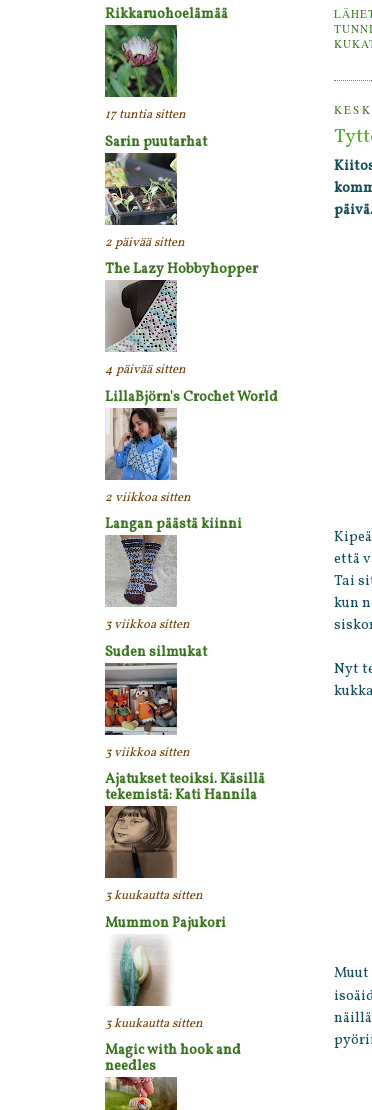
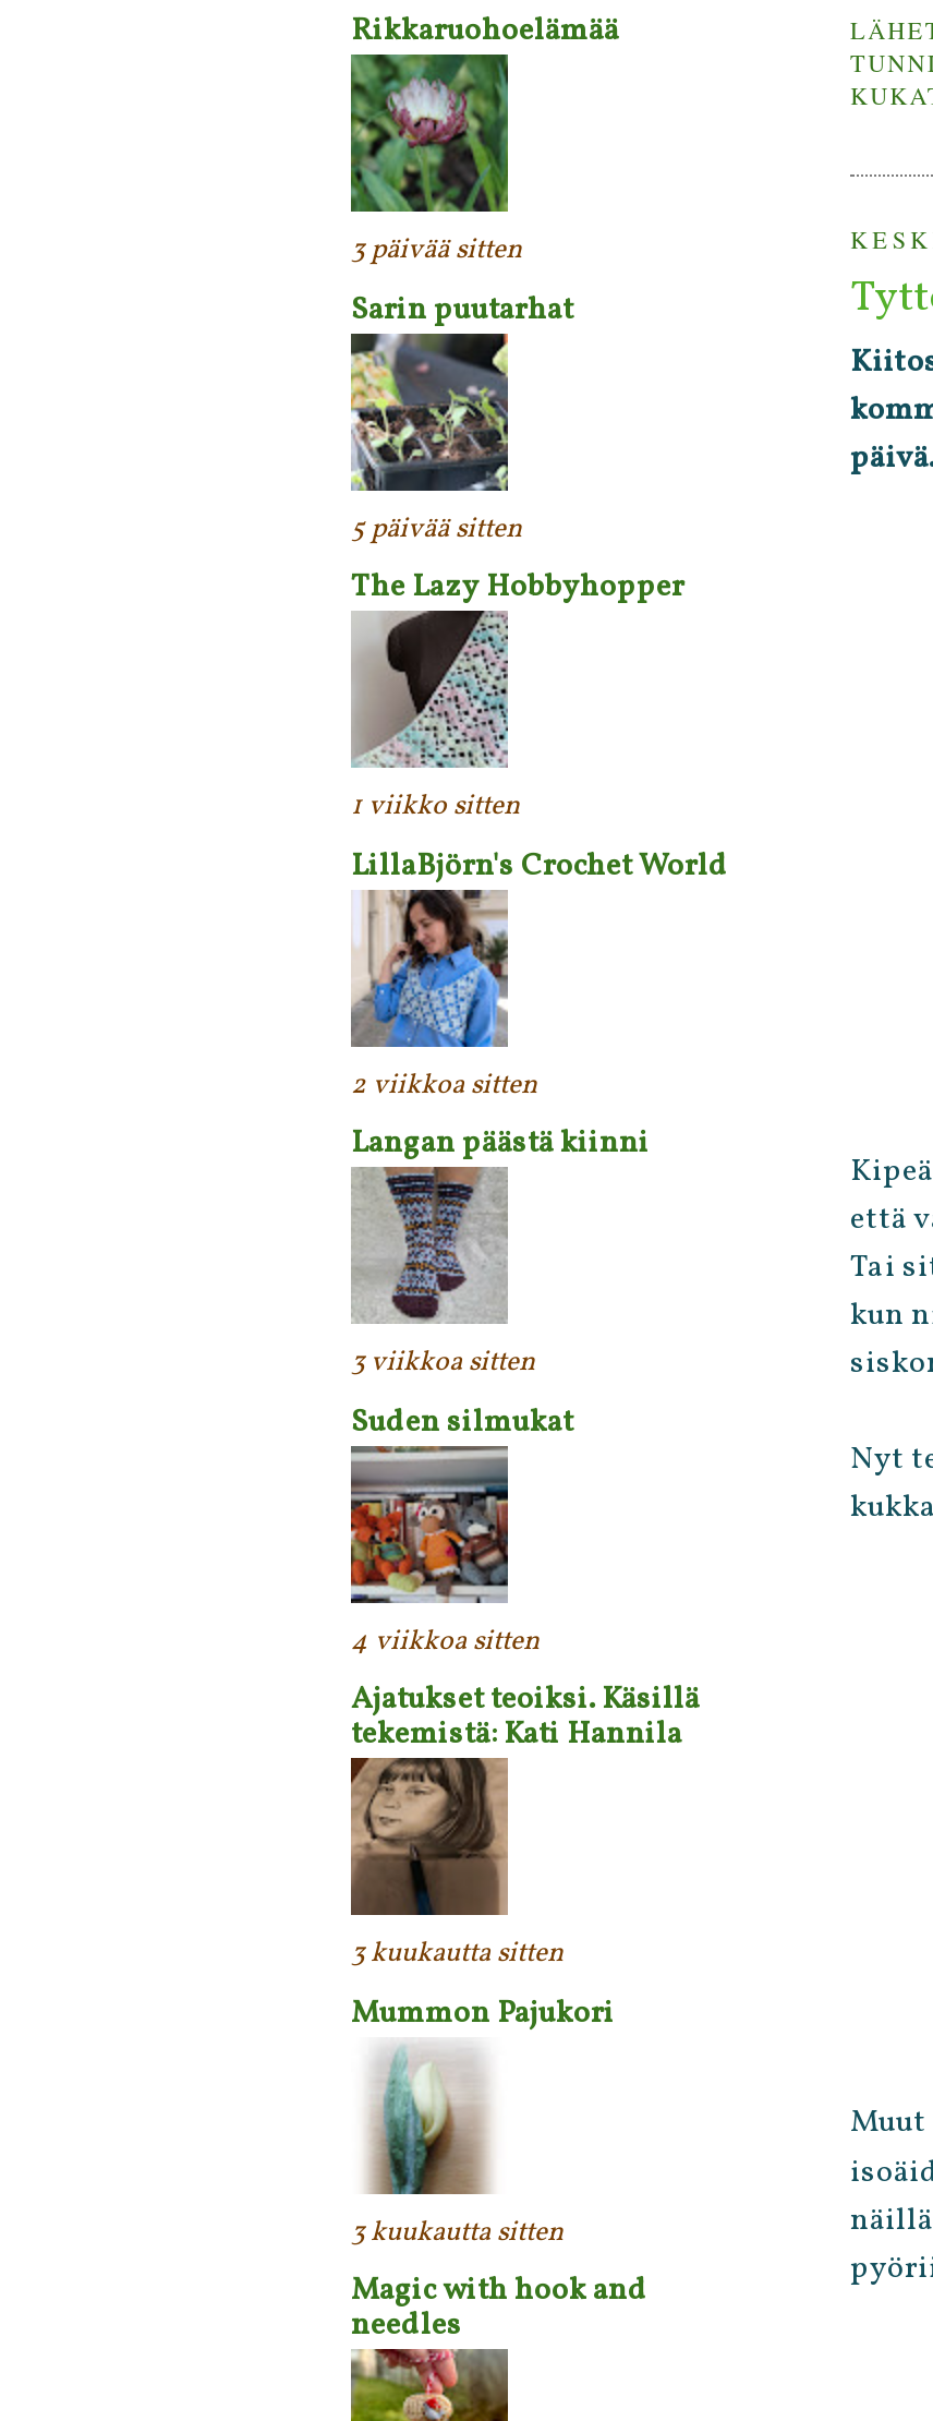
[105,106,186,124] 17 tuntia sitten -> [351,232,523,271] 3 päivää sitten
[105,234,185,252] 2 päivää sitten -> [351,510,523,549] 5 päivää sitten
[105,361,186,379] 4 päivää sitten -> [351,788,521,827] 1 viikko sitten
[105,744,190,762] 3 viikkoa sitten -> [351,1622,541,1662] 4 viikkoa sitten

